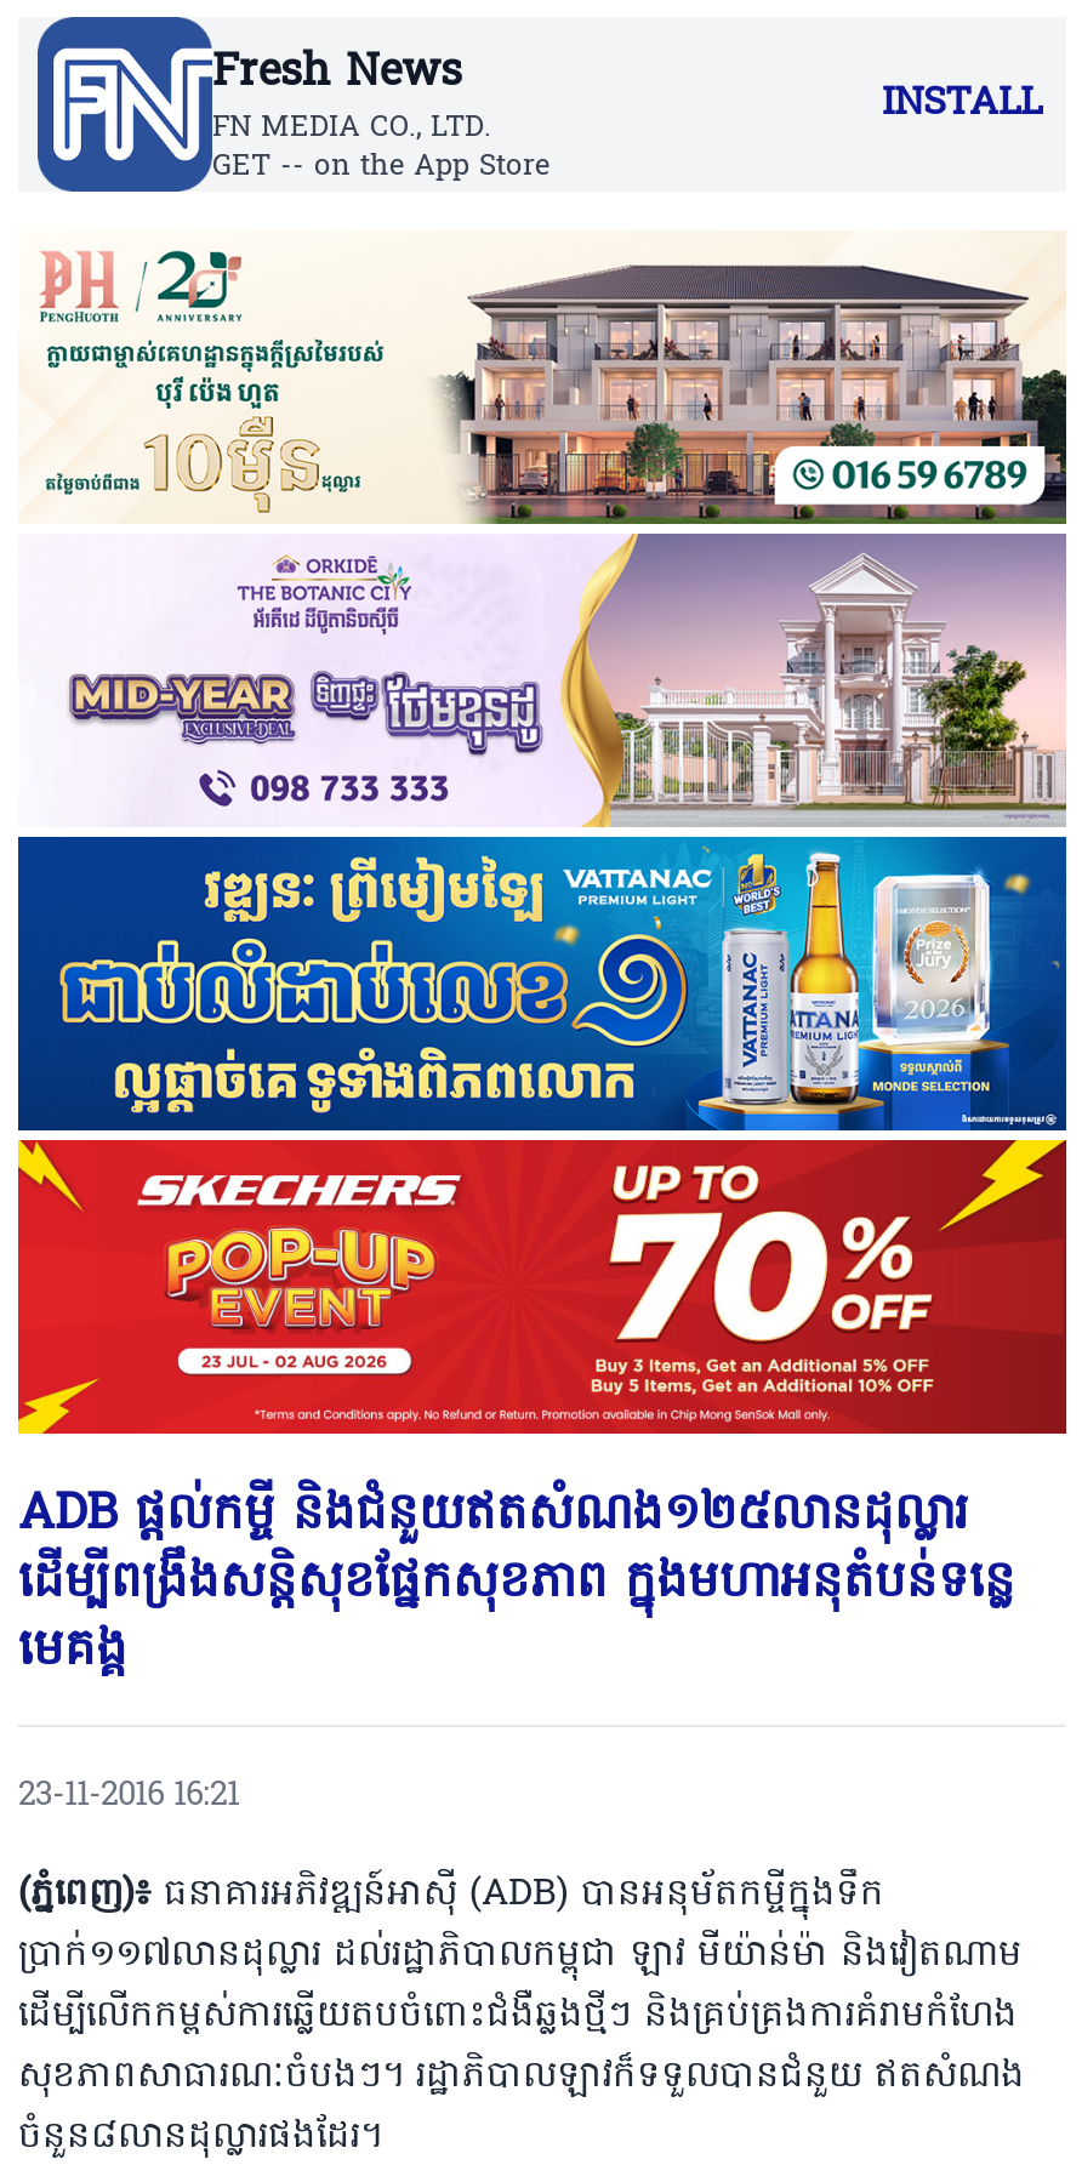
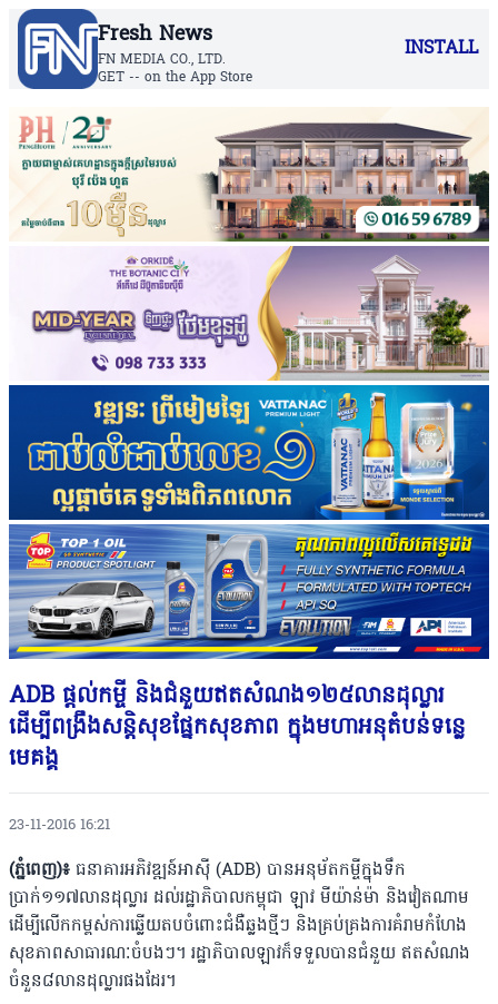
[16,1138,1069,1436] [image] -> [8,523,490,660] [image]

